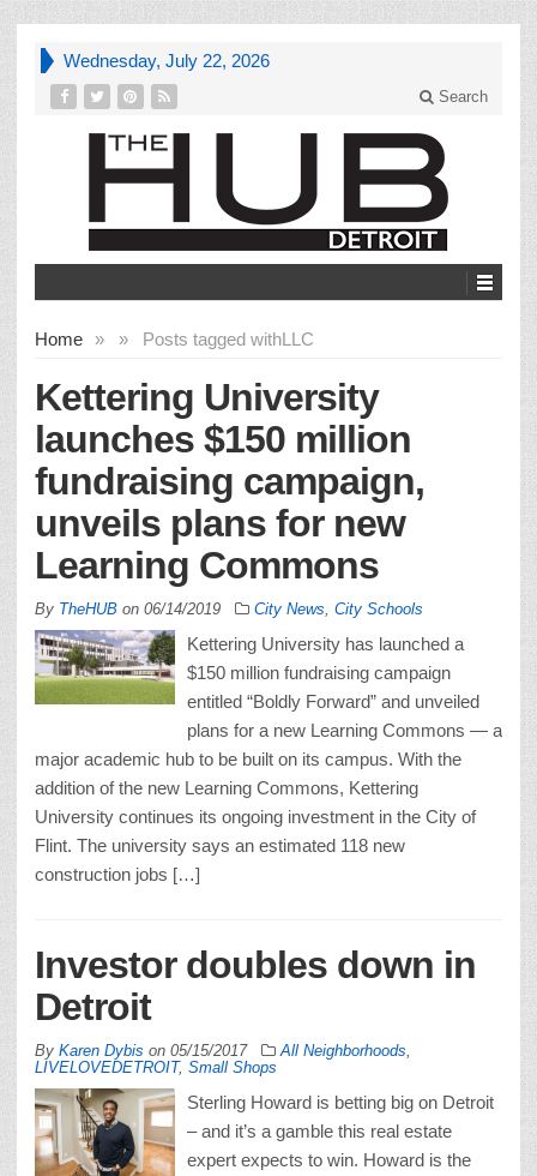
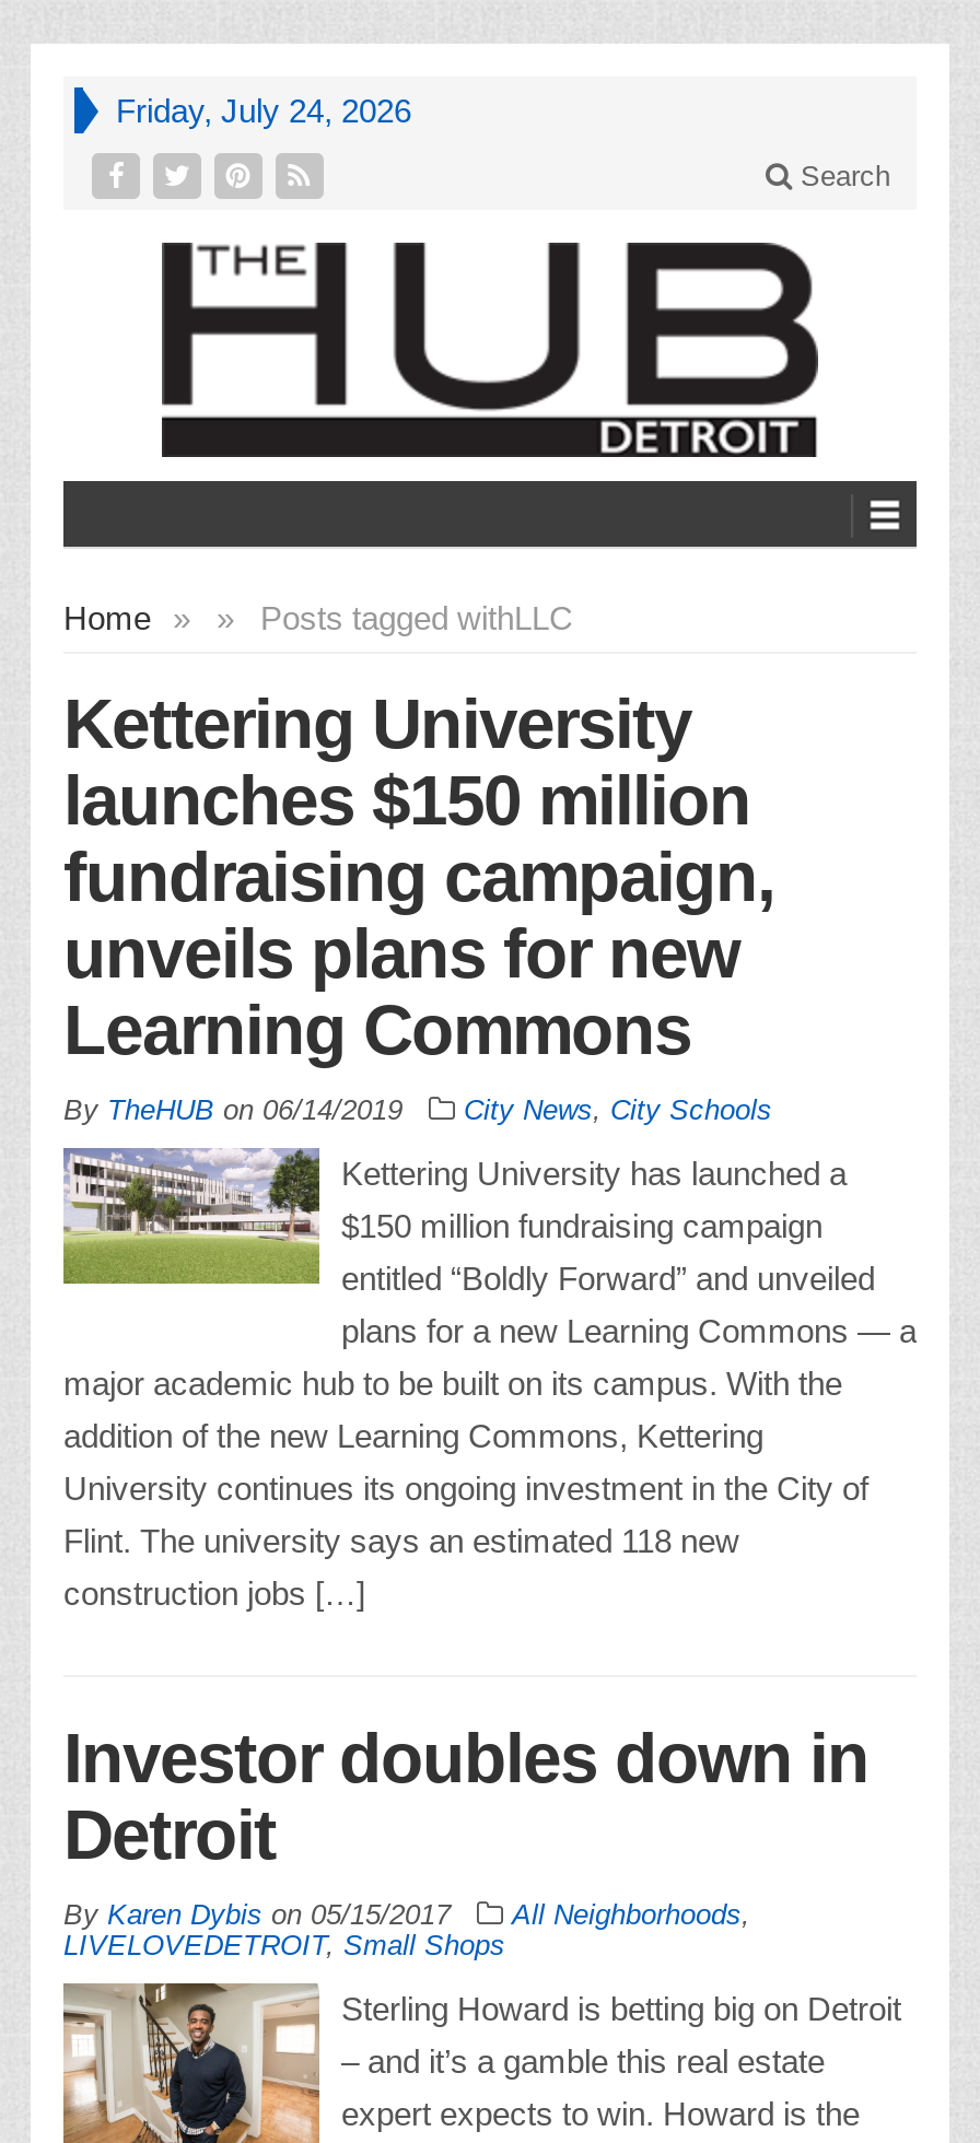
[64,50,270,71] Wednesday, July 22, 2026 -> [116,92,411,129] Friday, July 24, 2026

